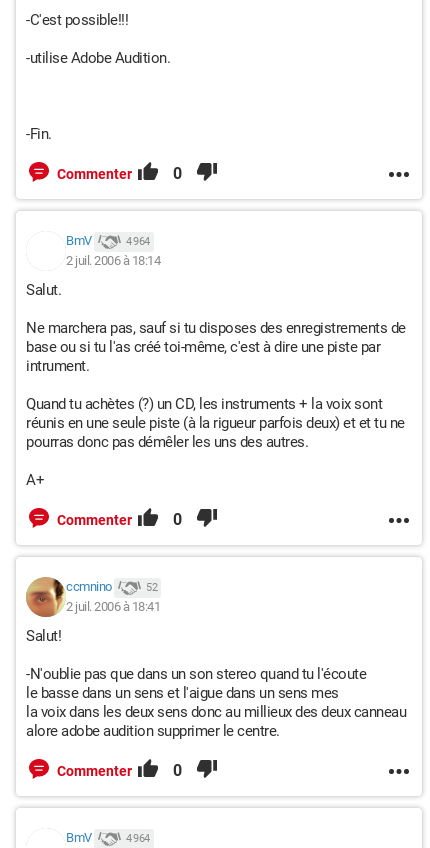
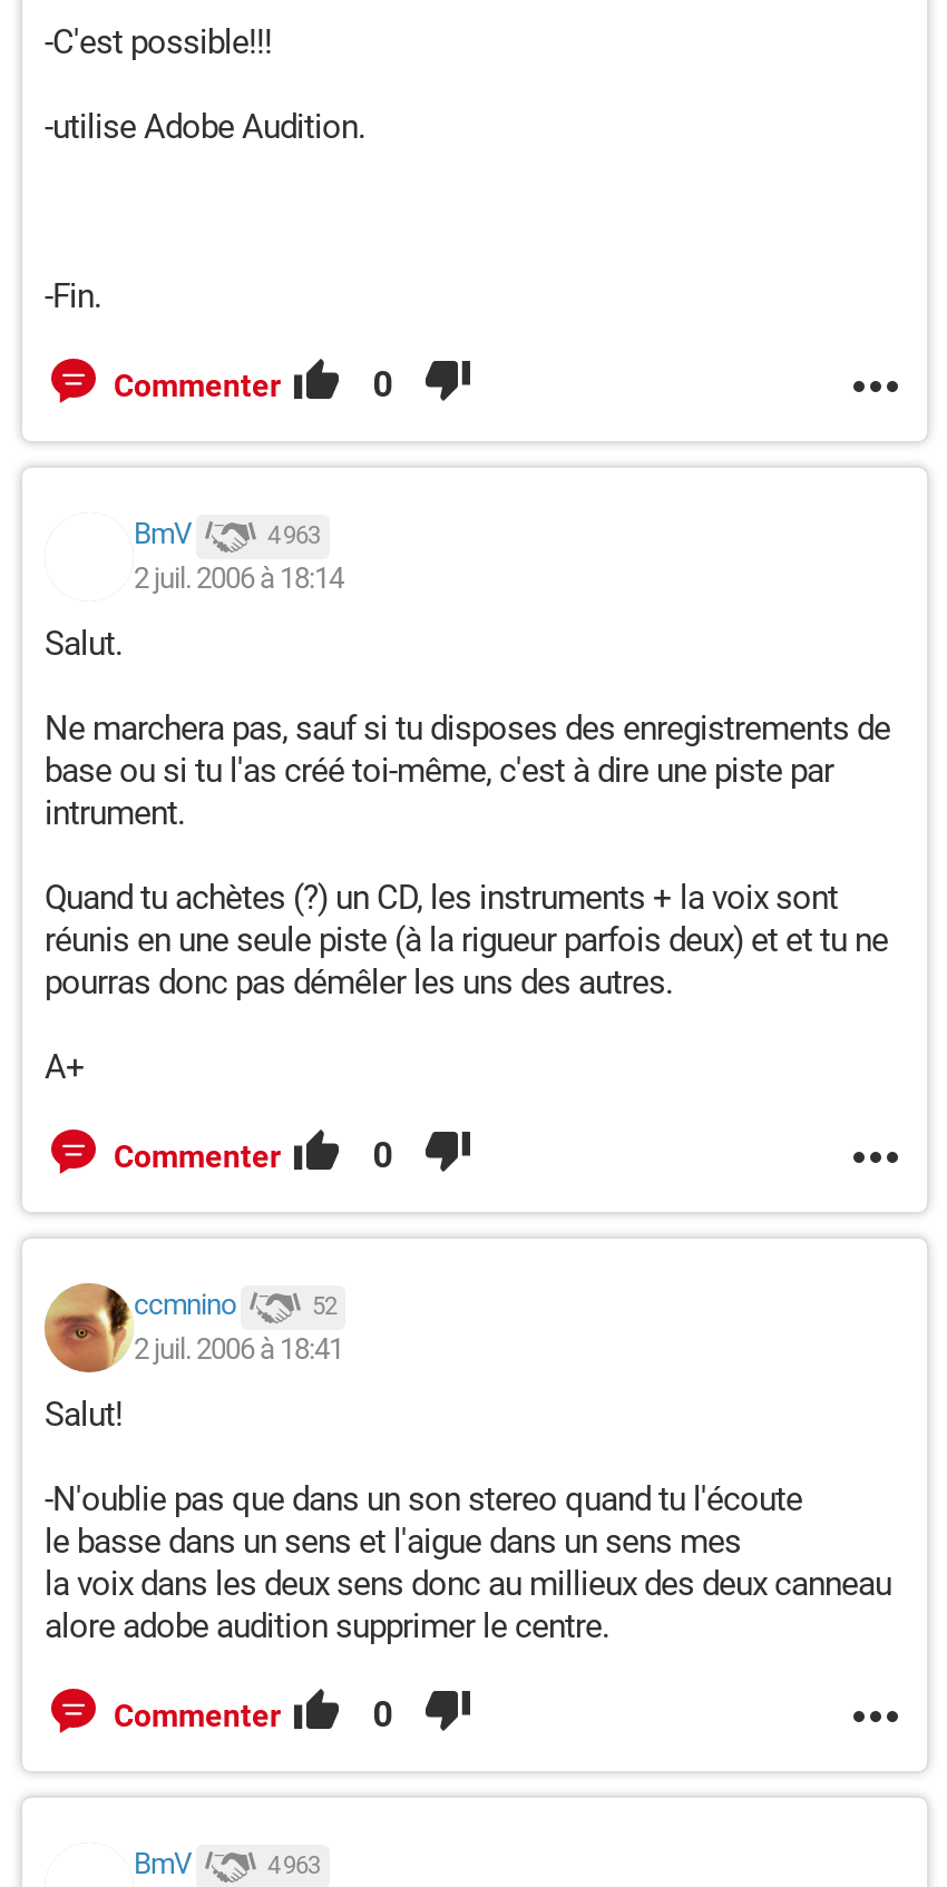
[126,235,149,248] 4 964 -> [267,521,320,550] 4 963
[126,832,149,845] 4 964 -> [267,1851,320,1880] 4 963

